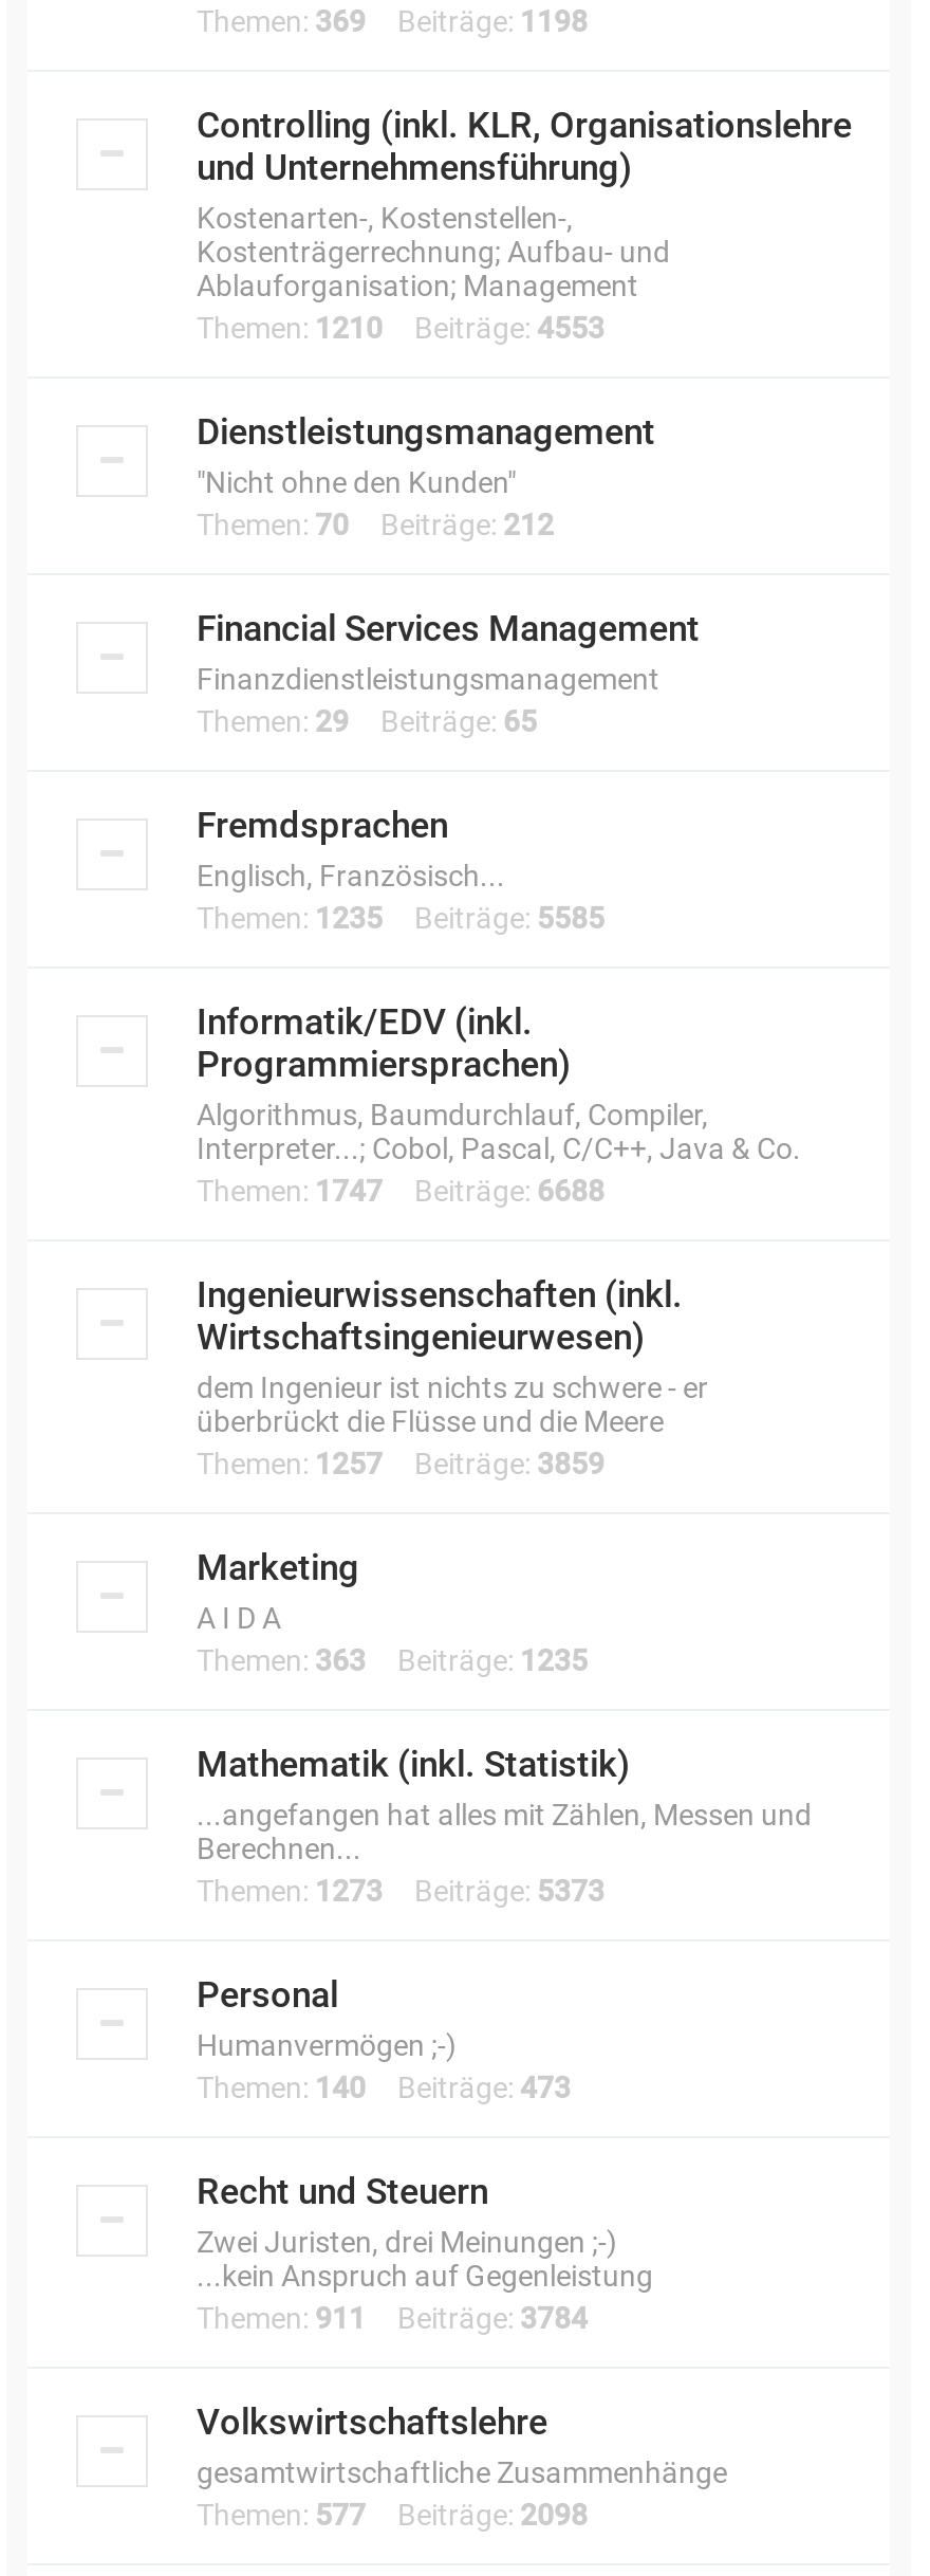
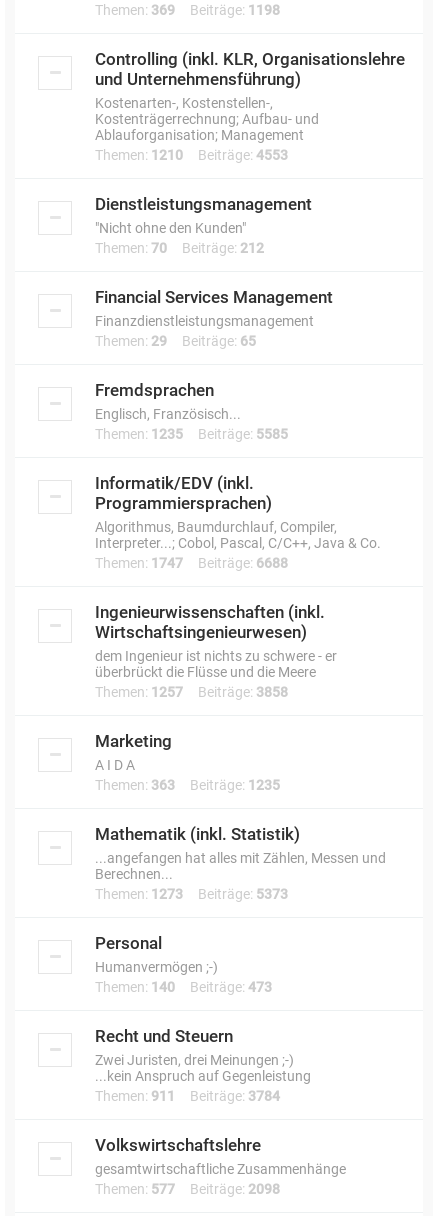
[197,1447,604,1480] Themen: 1257 Beiträge: 3859 -> [95,684,288,700] Themen: 1257 Beiträge: 3858

